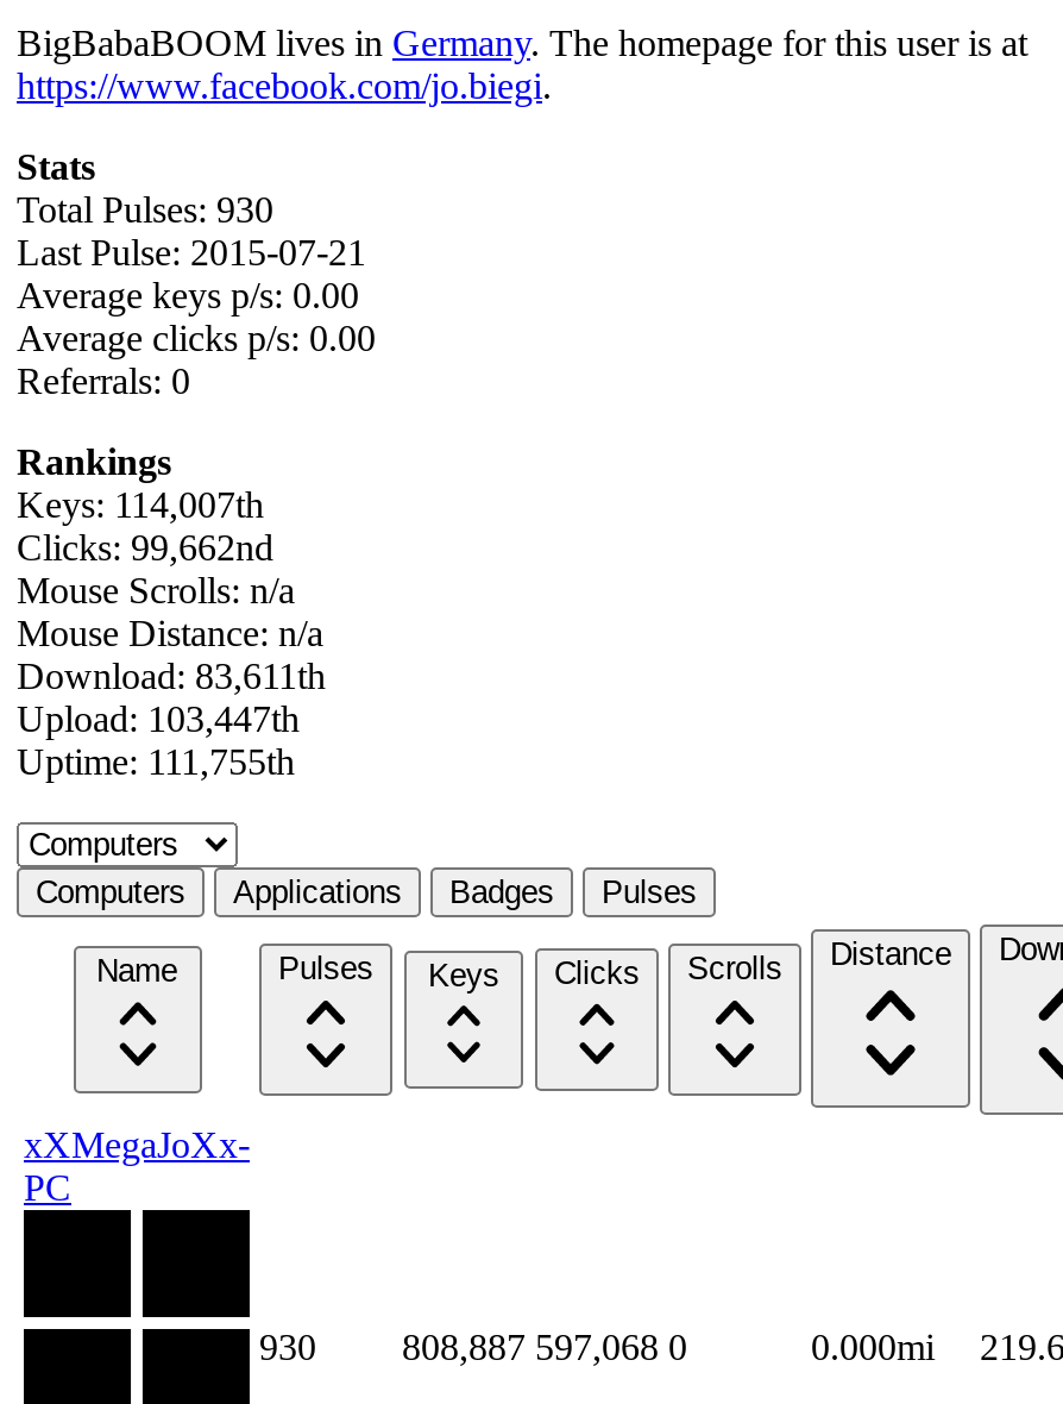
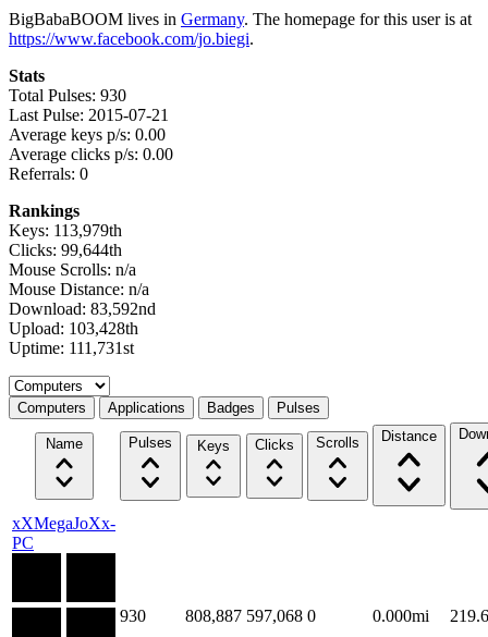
[17,484,264,524] Keys: 114,007th -> [9,221,122,239] Keys: 113,979th
[17,527,273,567] Clicks: 99,662nd -> [9,241,122,259] Clicks: 99,644th
[17,655,326,696] Download: 83,611th -> [9,299,156,318] Download: 83,592nd
[17,698,300,739] Upload: 103,447th -> [9,319,138,337] Upload: 103,428th
[17,741,295,781] Uptime: 111,755th -> [9,339,134,357] Uptime: 111,731st

